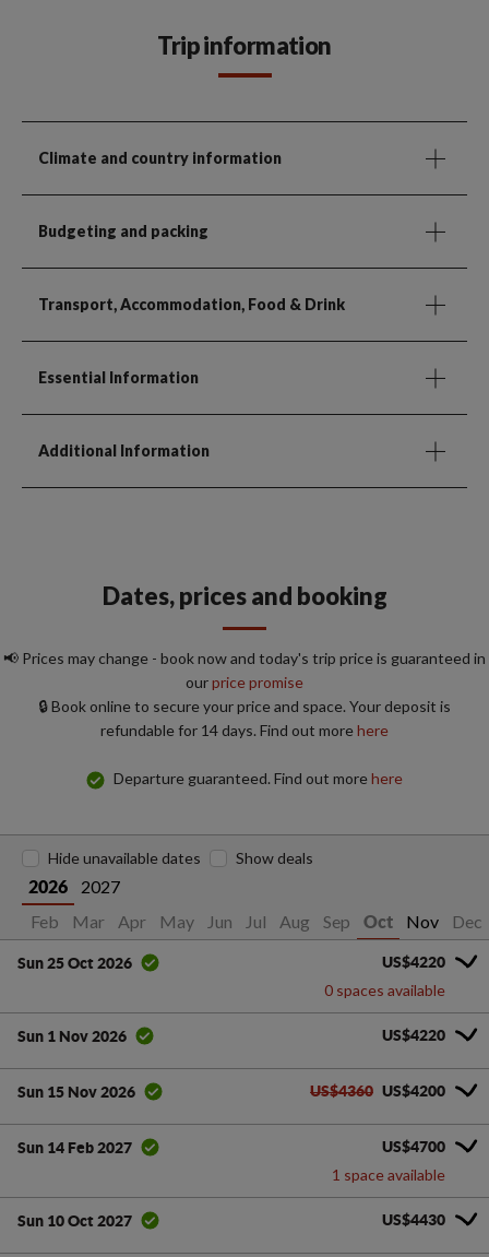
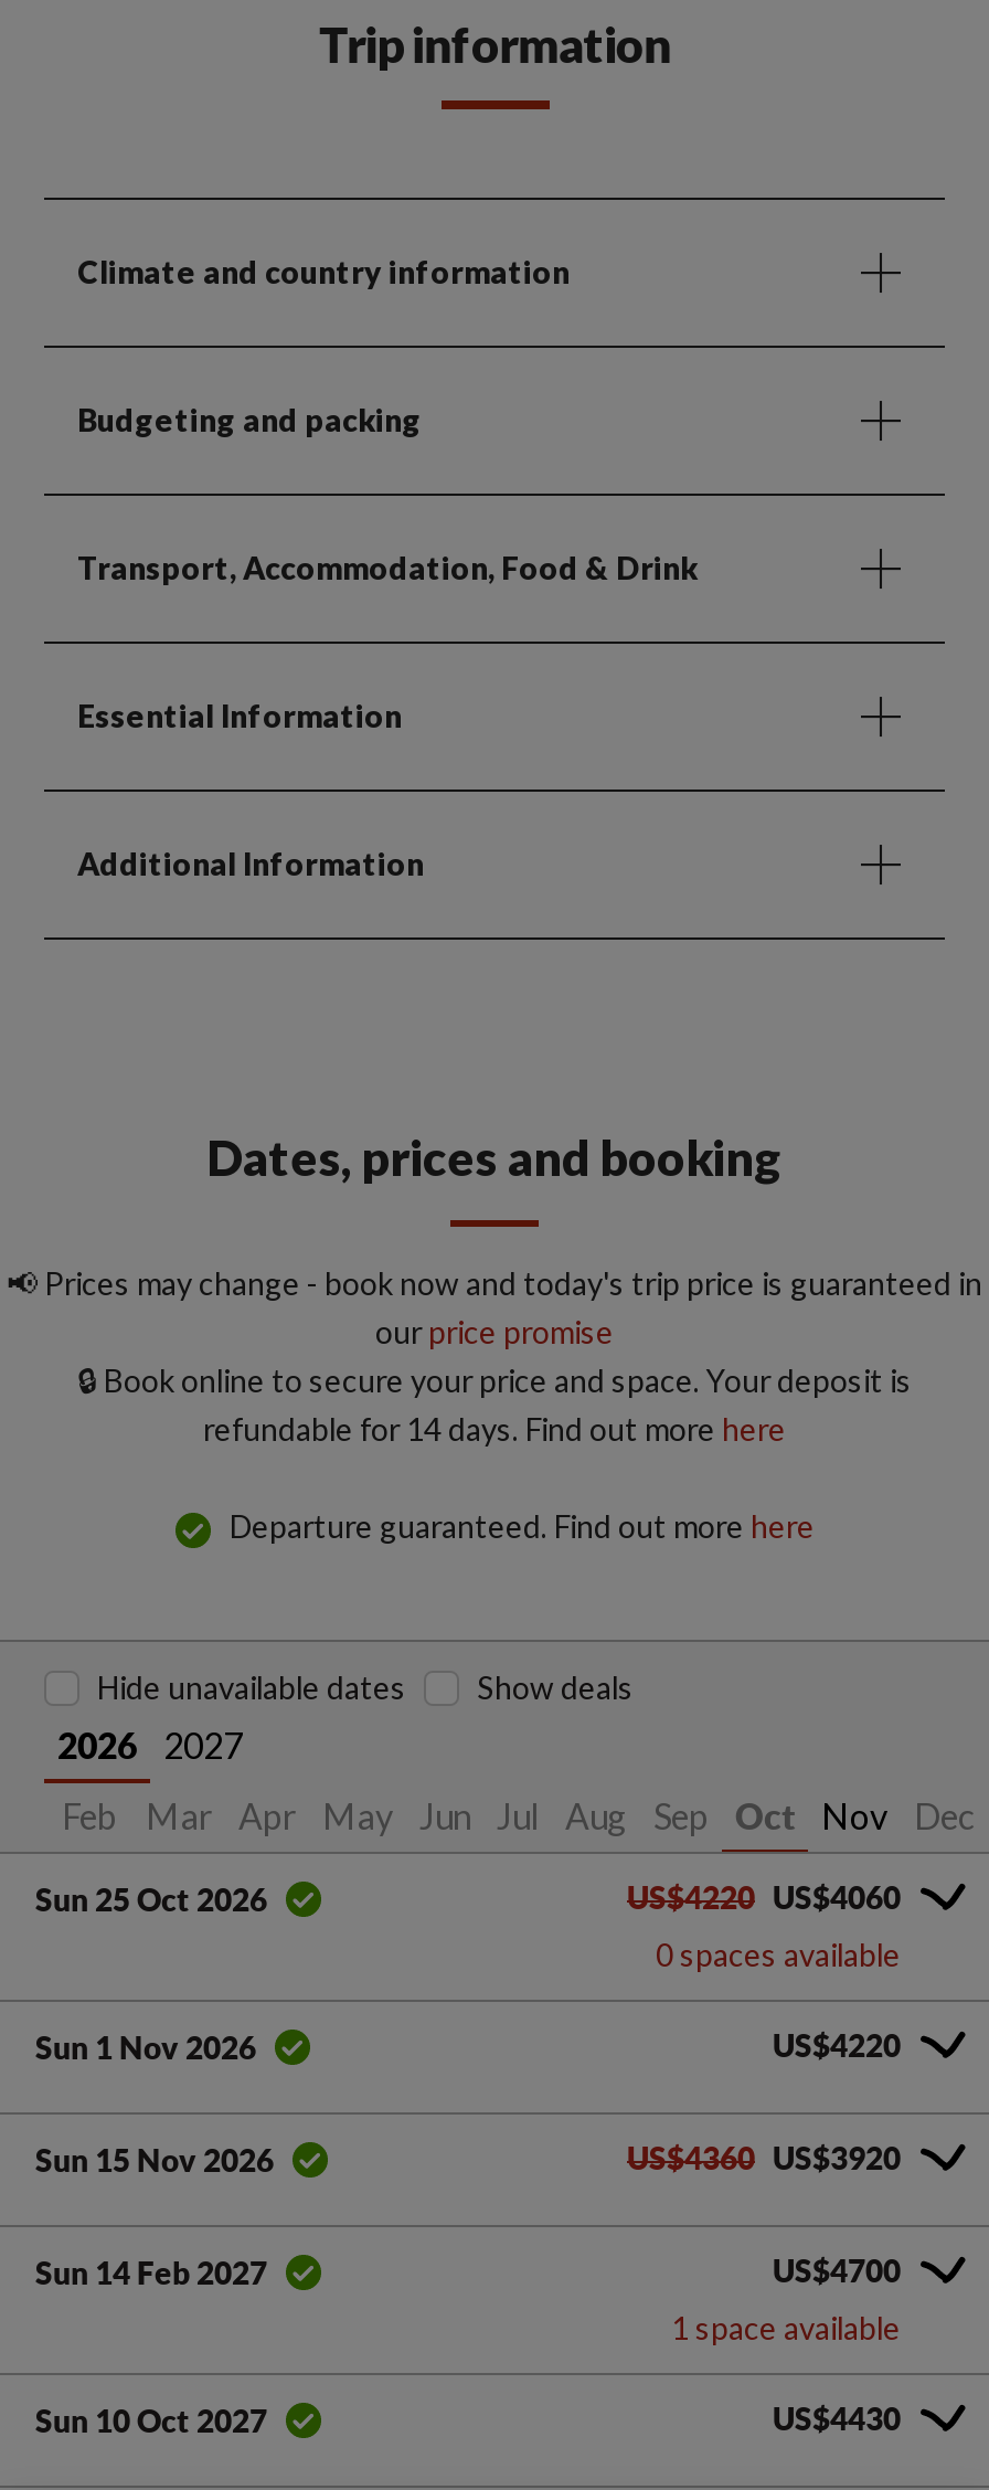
[382,954,445,971] US$4220 -> [627,1882,901,1917] US$4220 US$4060
[310,1083,445,1100] US$4360 US$4200 -> [627,2142,901,2178] US$4360 US$3920

